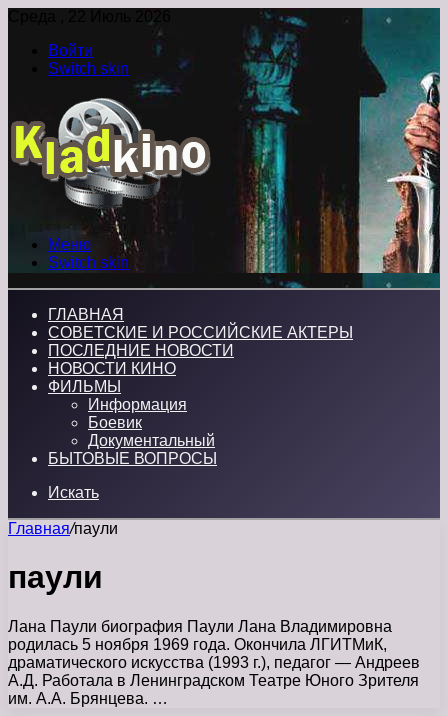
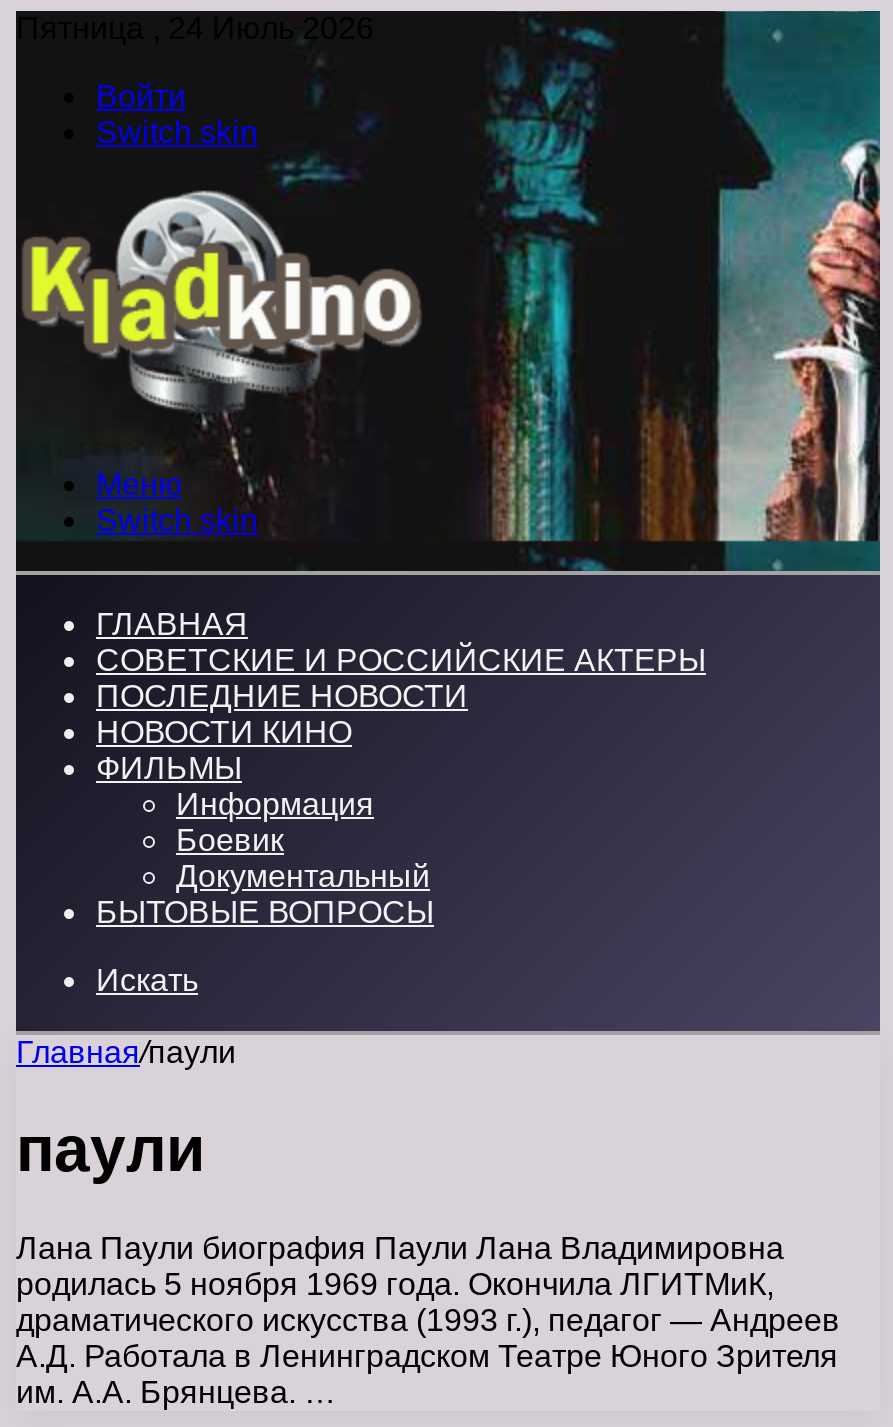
[8,8,171,25] Среда , 22 Июль 2026 -> [16,11,374,45] Пятница , 24 Июль 2026

